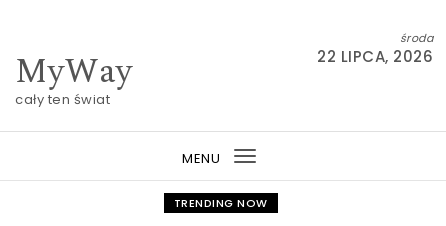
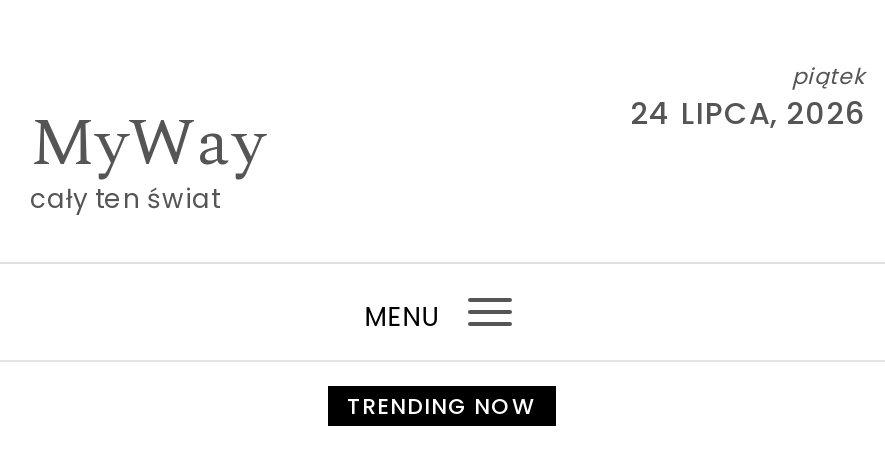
[317,30,433,67] środa | 22 LIPCA, 2026 -> [630,60,866,134] piątek | 24 LIPCA, 2026

